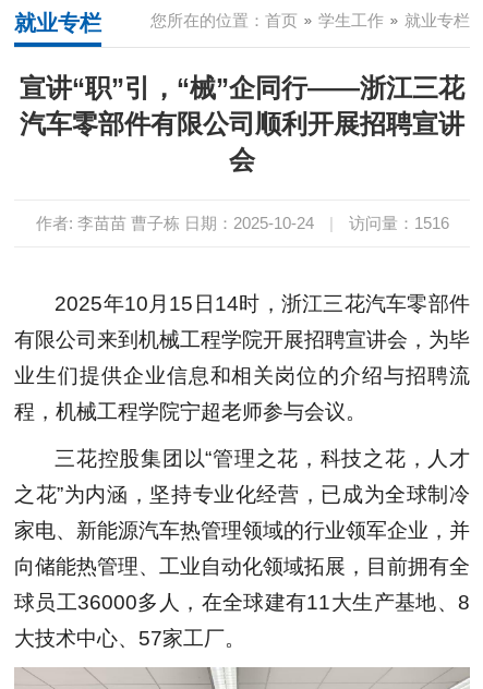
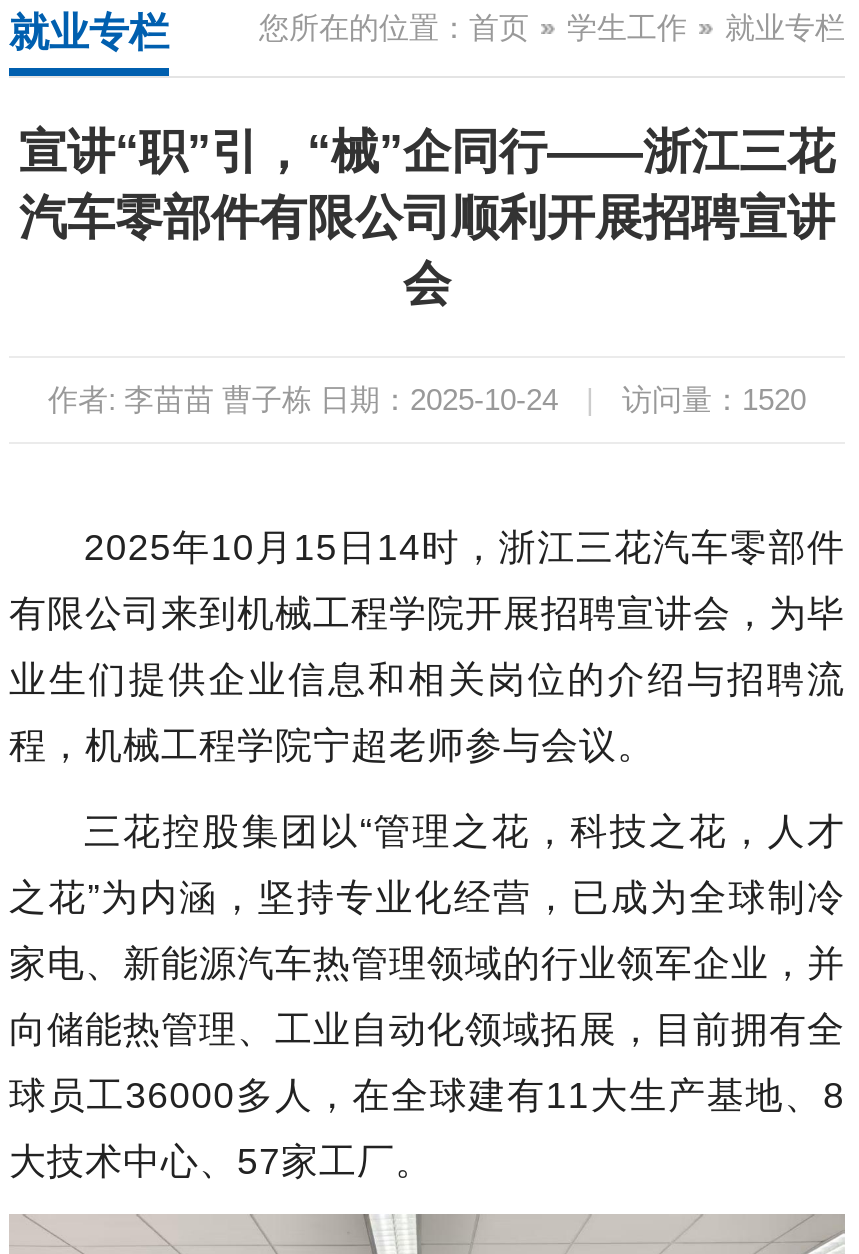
[348,213,449,232] 访问量：1516 -> [622,381,806,415] 访问量：1520

